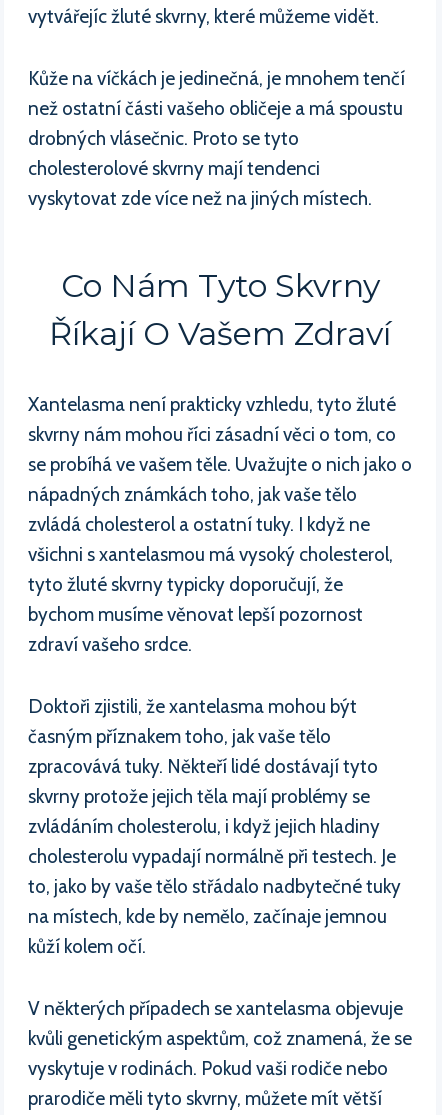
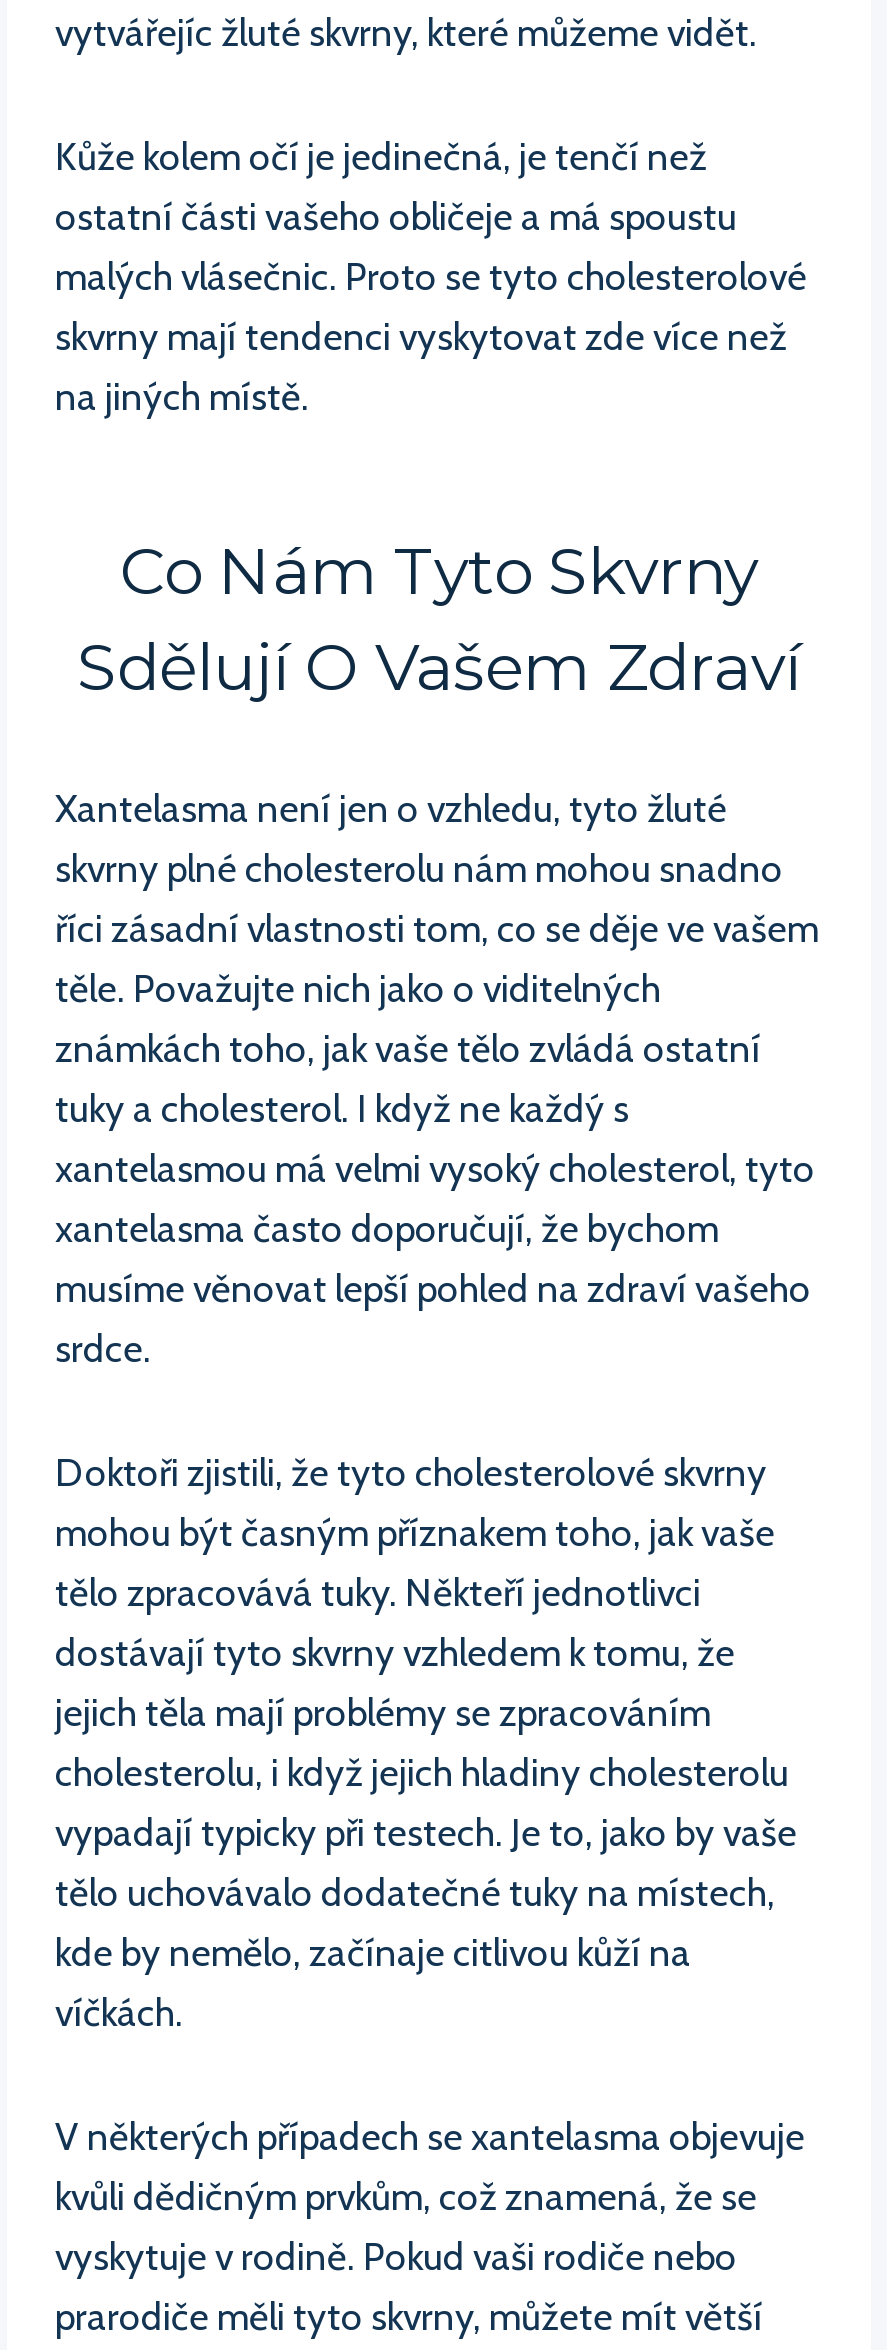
[28,67,405,210] Kůže na víčkách je jedinečná, je mnohem tenčí | než ostatní části vašeho obličeje a má spoustu | drobných vlásečnic. Proto se tyto | cholesterolové skvrny mají tendenci | vyskytovat zde více než na jiných místech. -> [55,134,807,420] Kůže kolem očí je jedinečná, je tenčí než | ostatní části vašeho obličeje a má spoustu | malých vlásečnic. Proto se tyto cholesterolové | skvrny mají tendenci vyskytovat zde více než | na jiných místě.
[49,314,391,353] Říkají O Vašem Zdraví -> [77,628,801,706] Sdělují O Vašem Zdraví
[28,393,412,656] Xantelasma není prakticky vzhledu, tyto žluté | skvrny nám mohou říci zásadní věci o tom, co | se probíhá ve vašem těle. Uvažujte o nich jako o | nápadných známkách toho, jak vaše tělo | zvládá cholesterol a ostatní tuky. I když ne | všichni s xantelasmou má vysoký cholesterol, | tyto žluté skvrny typicky doporučují, že | bychom musíme věnovat lepší pozornost | zdraví vašeho srdce. -> [55,786,819,1372] Xantelasma není jen o vzhledu, tyto žluté | skvrny plné cholesterolu nám mohou snadno | říci zásadní vlastnosti tom, co se děje ve vašem | těle. Považujte nich jako o viditelných | známkách toho, jak vaše tělo zvládá ostatní | tuky a cholesterol. I když ne každý s | xantelasmou má velmi vysoký cholesterol, tyto | xantelasma často doporučují, že bychom | musíme věnovat lepší pohled na zdraví vašeho | srdce.
[28,695,401,958] Doktoři zjistili, že xantelasma mohou být | časným příznakem toho, jak vaše tělo | zpracovává tuky. Někteří lidé dostávají tyto | skvrny protože jejich těla mají problémy se | zvládáním cholesterolu, i když jejich hladiny | cholesterolu vypadají normálně při testech. Je | to, jako by vaše tělo střádalo nadbytečné tuky | na místech, kde by nemělo, začínaje jemnou | kůží kolem očí. -> [55,1450,797,2036] Doktoři zjistili, že tyto cholesterolové skvrny | mohou být časným příznakem toho, jak vaše | tělo zpracovává tuky. Někteří jednotlivci | dostávají tyto skvrny vzhledem k tomu, že | jejich těla mají problémy se zpracováním | cholesterolu, i když jejich hladiny cholesterolu | vypadají typicky při testech. Je to, jako by vaše | tělo uchovávalo dodatečné tuky na místech, | kde by nemělo, začínaje citlivou kůží na | víčkách.
[28,1027,412,1050] kvůli genetickým aspektům, což znamená, že se -> [55,2174,757,2220] kvůli dědičným prvkům, což znamená, že se
[28,1057,388,1080] vyskytuje v rodinách. Pokud vaši rodiče nebo -> [55,2234,737,2280] vyskytuje v rodině. Pokud vaši rodiče nebo

